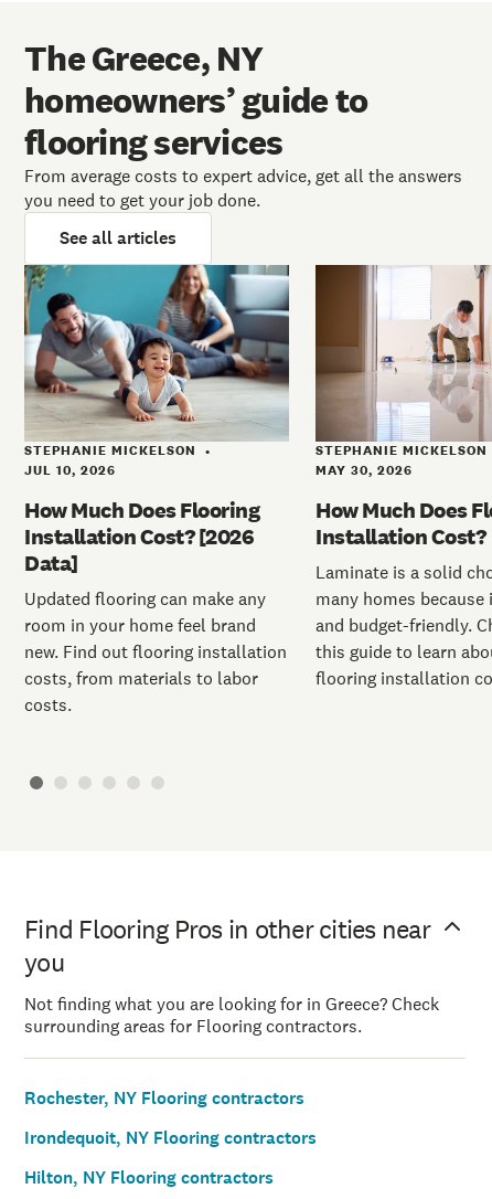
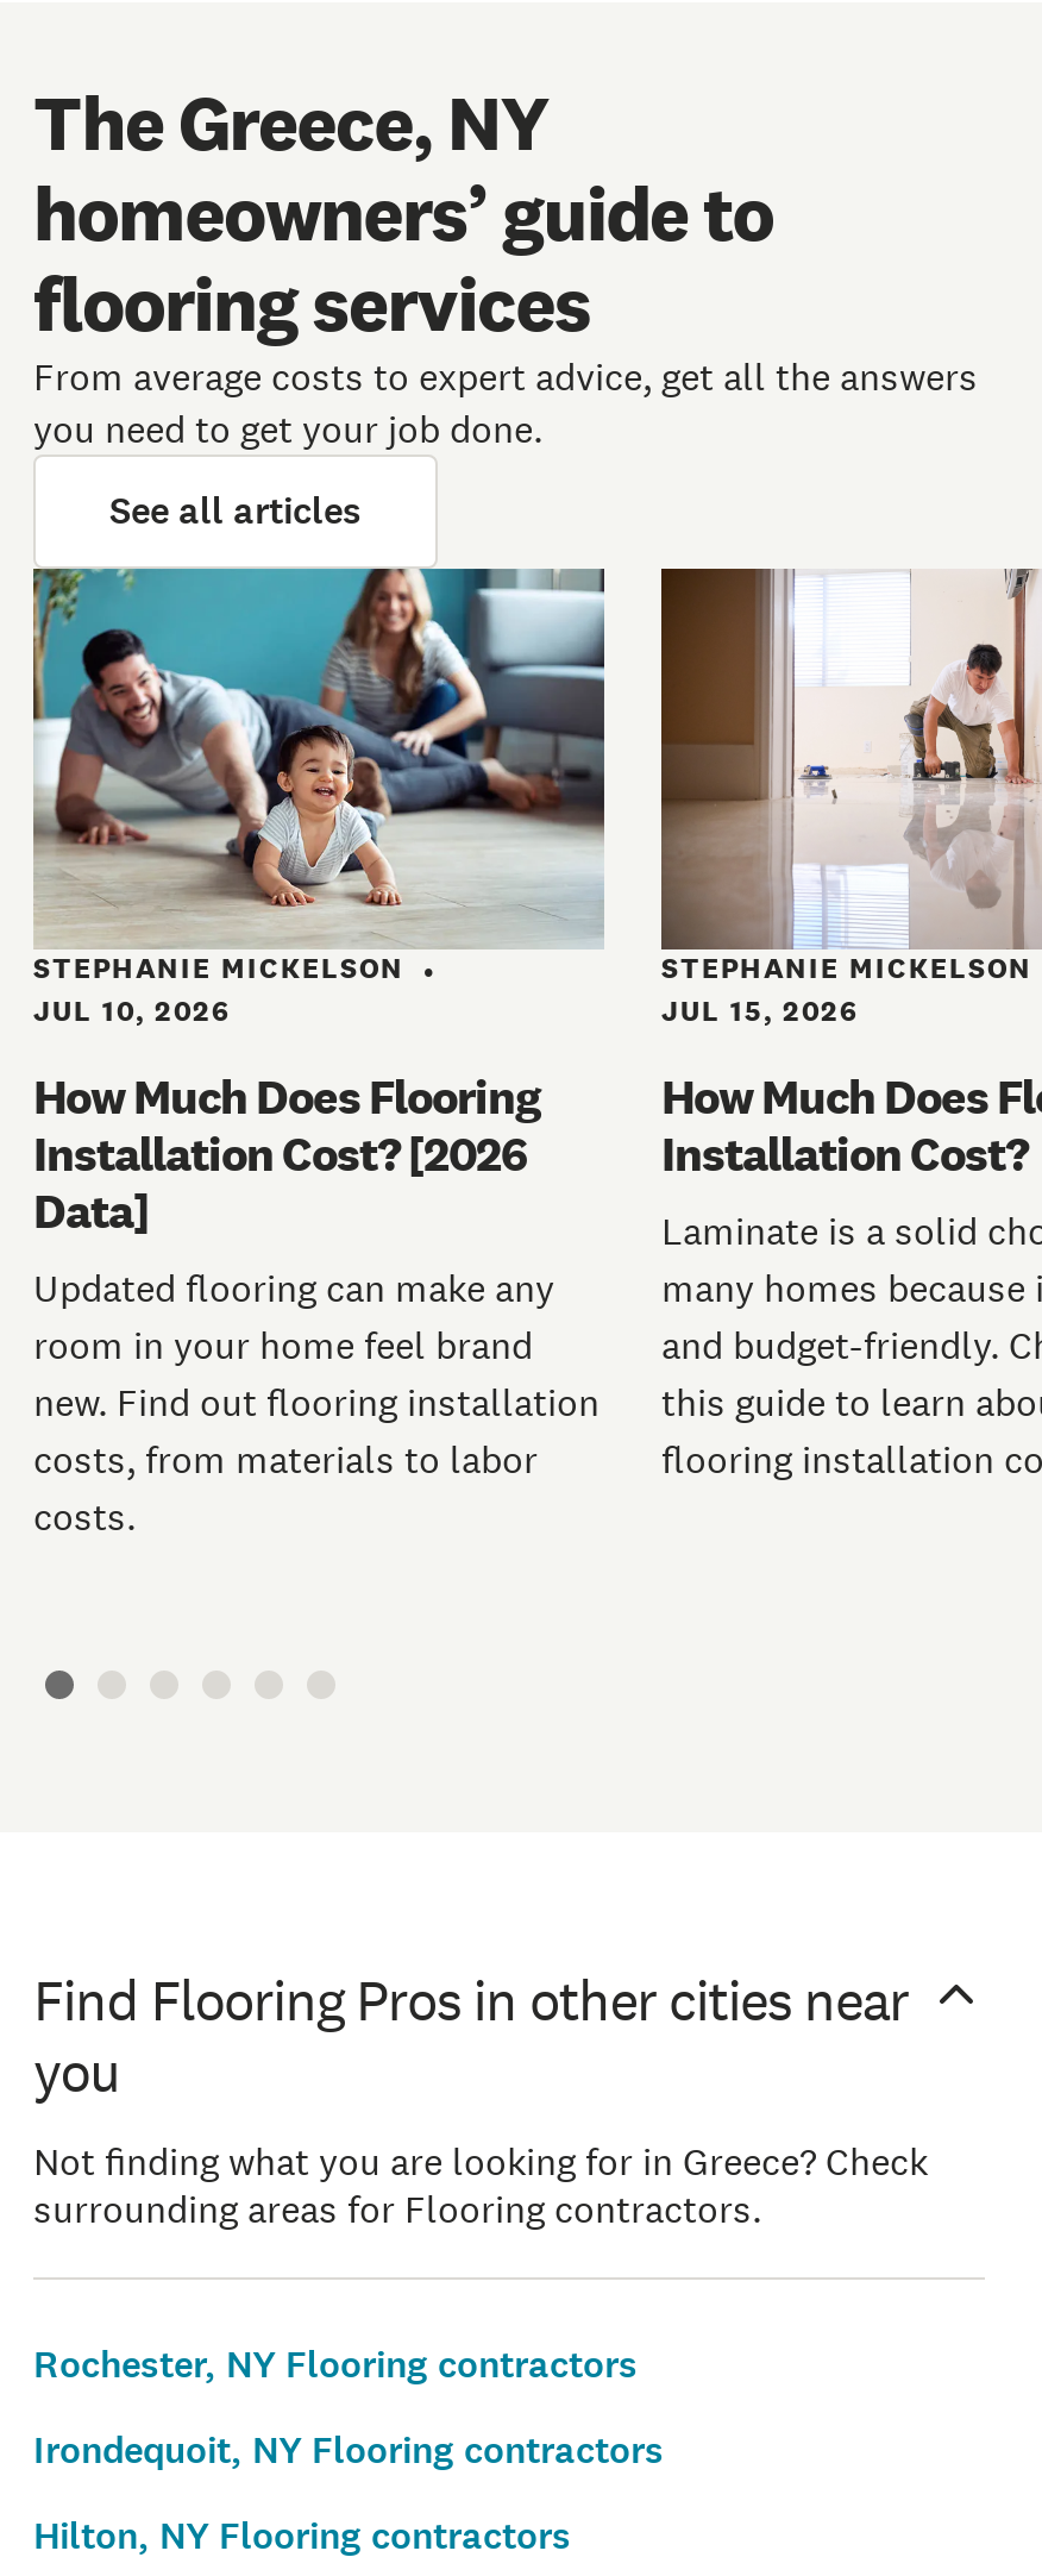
[315,461,413,479] MAY 30, 2026 -> [661,992,859,1030] JUL 15, 2026

